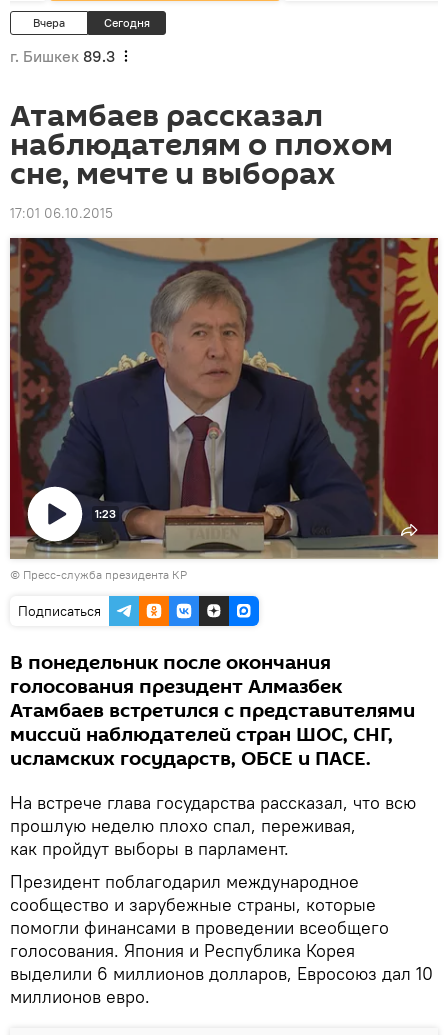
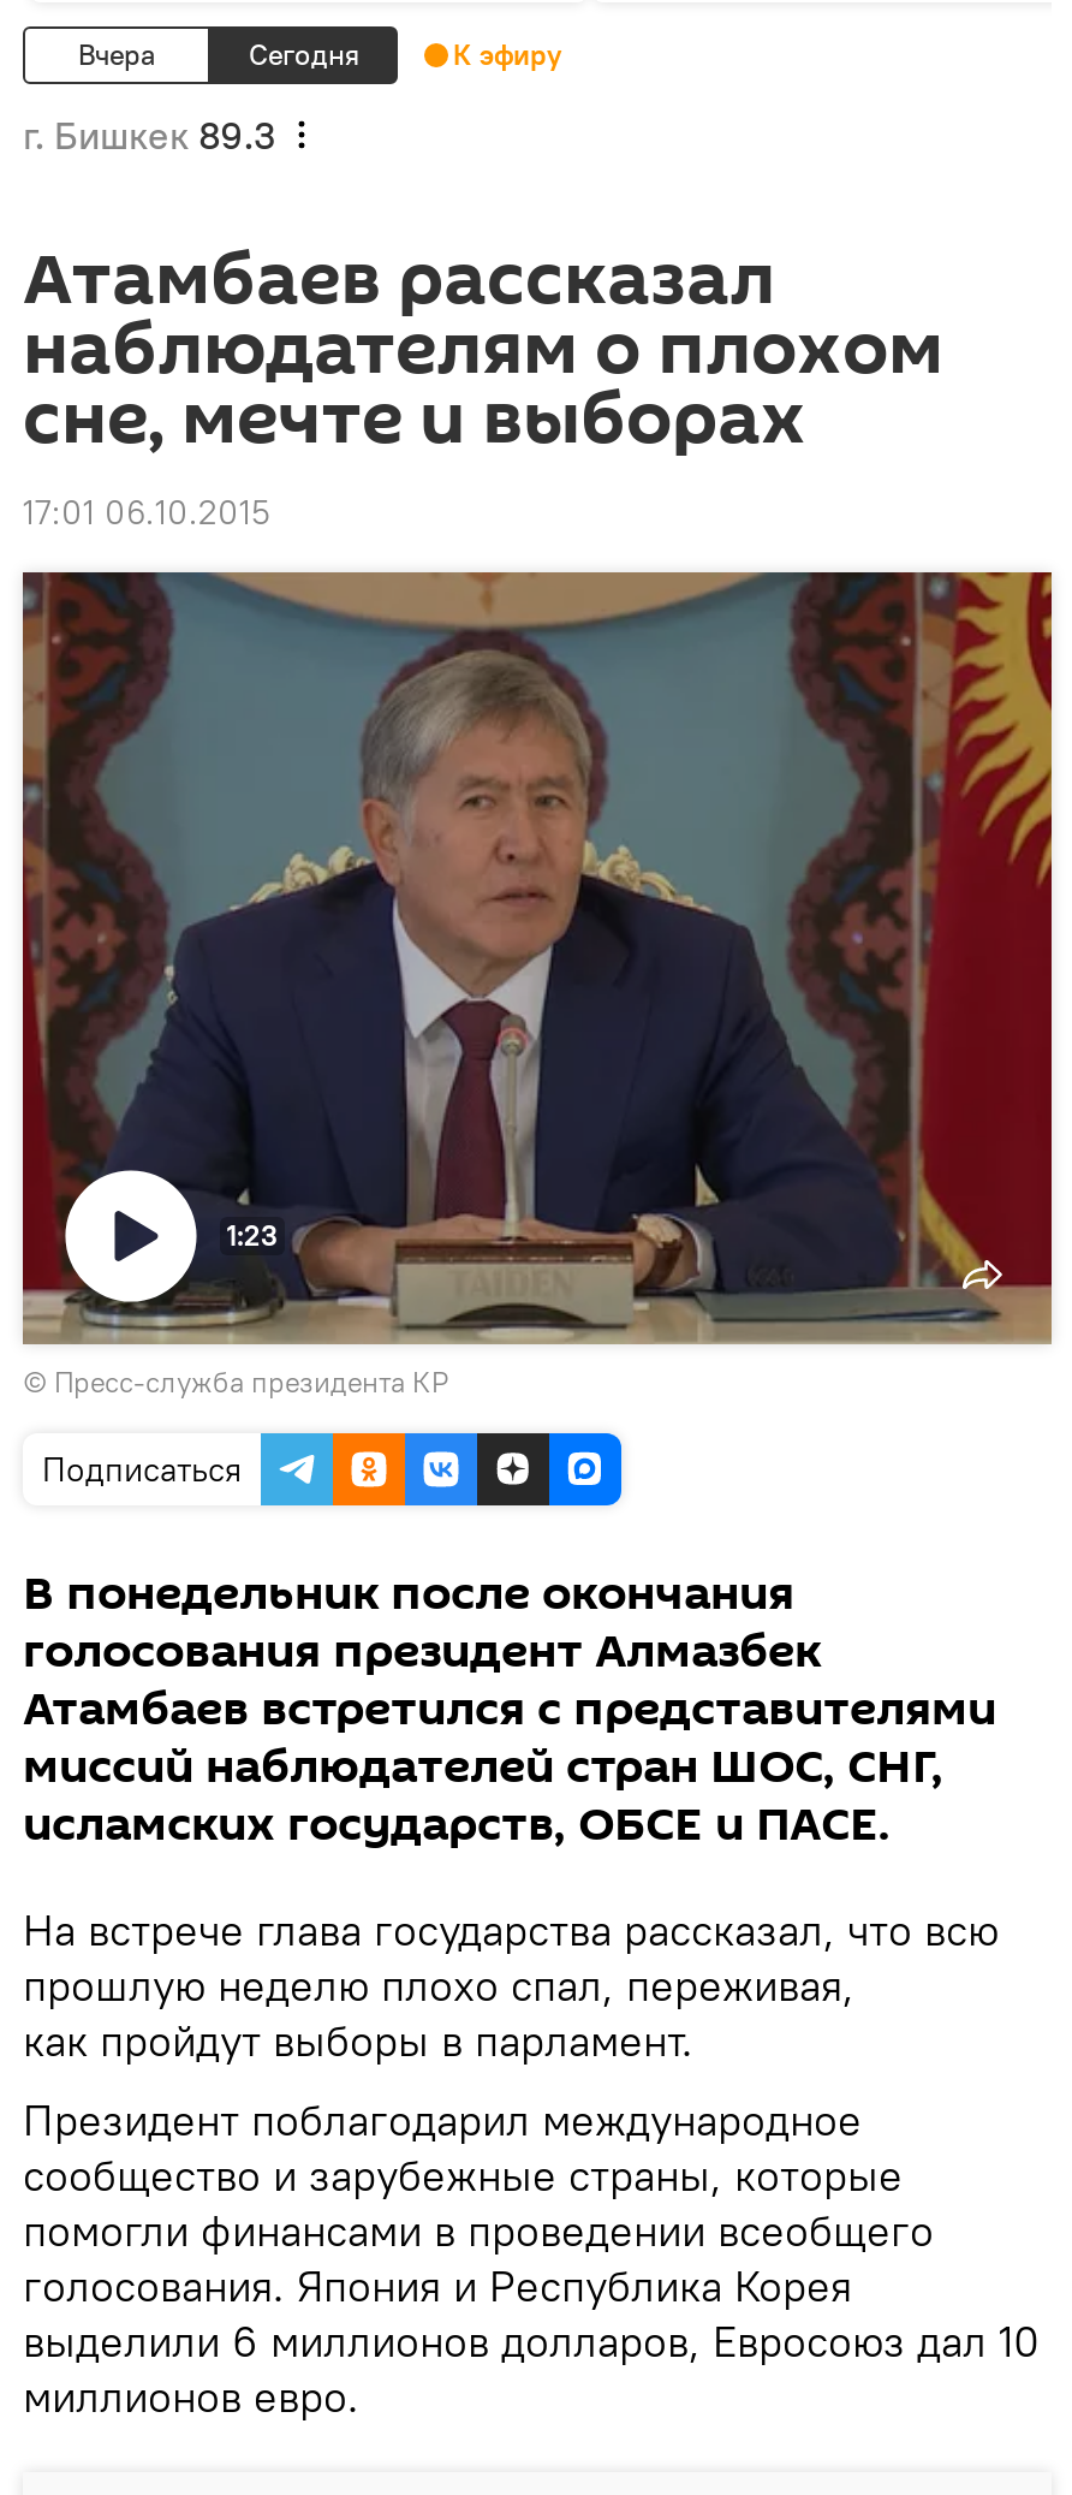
none -> [453,36,561,72] К эфиру

